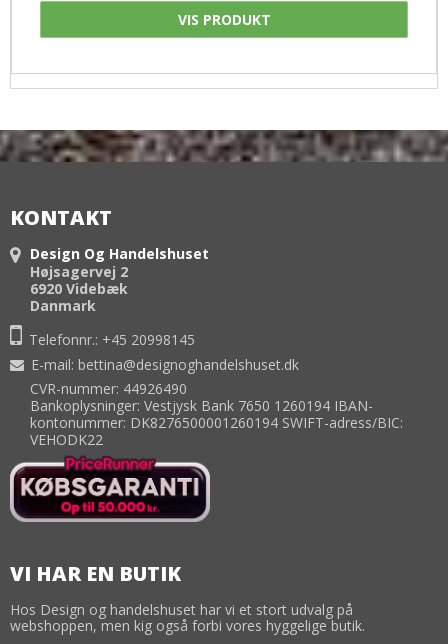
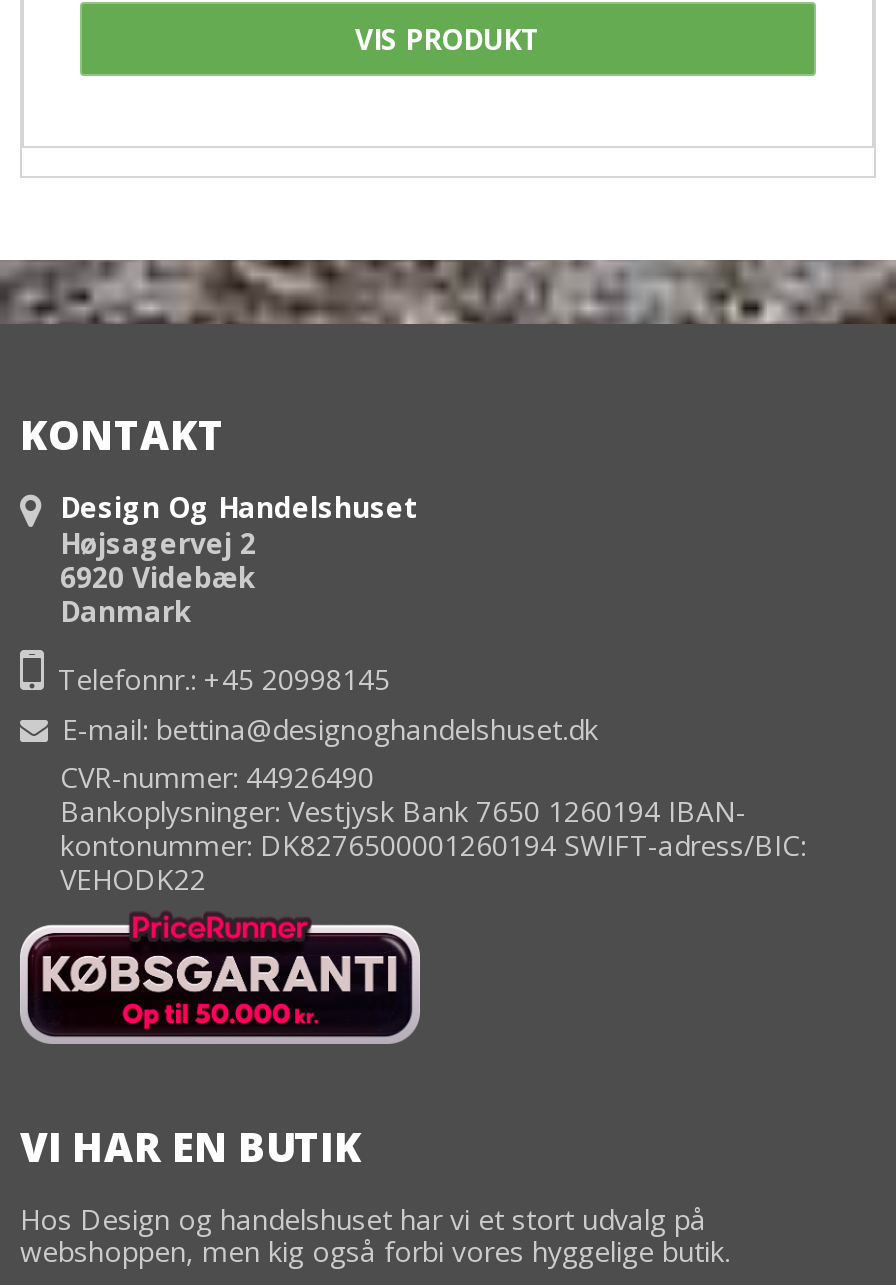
[3,130,445,162] [image] -> [6,260,890,324] [image]

